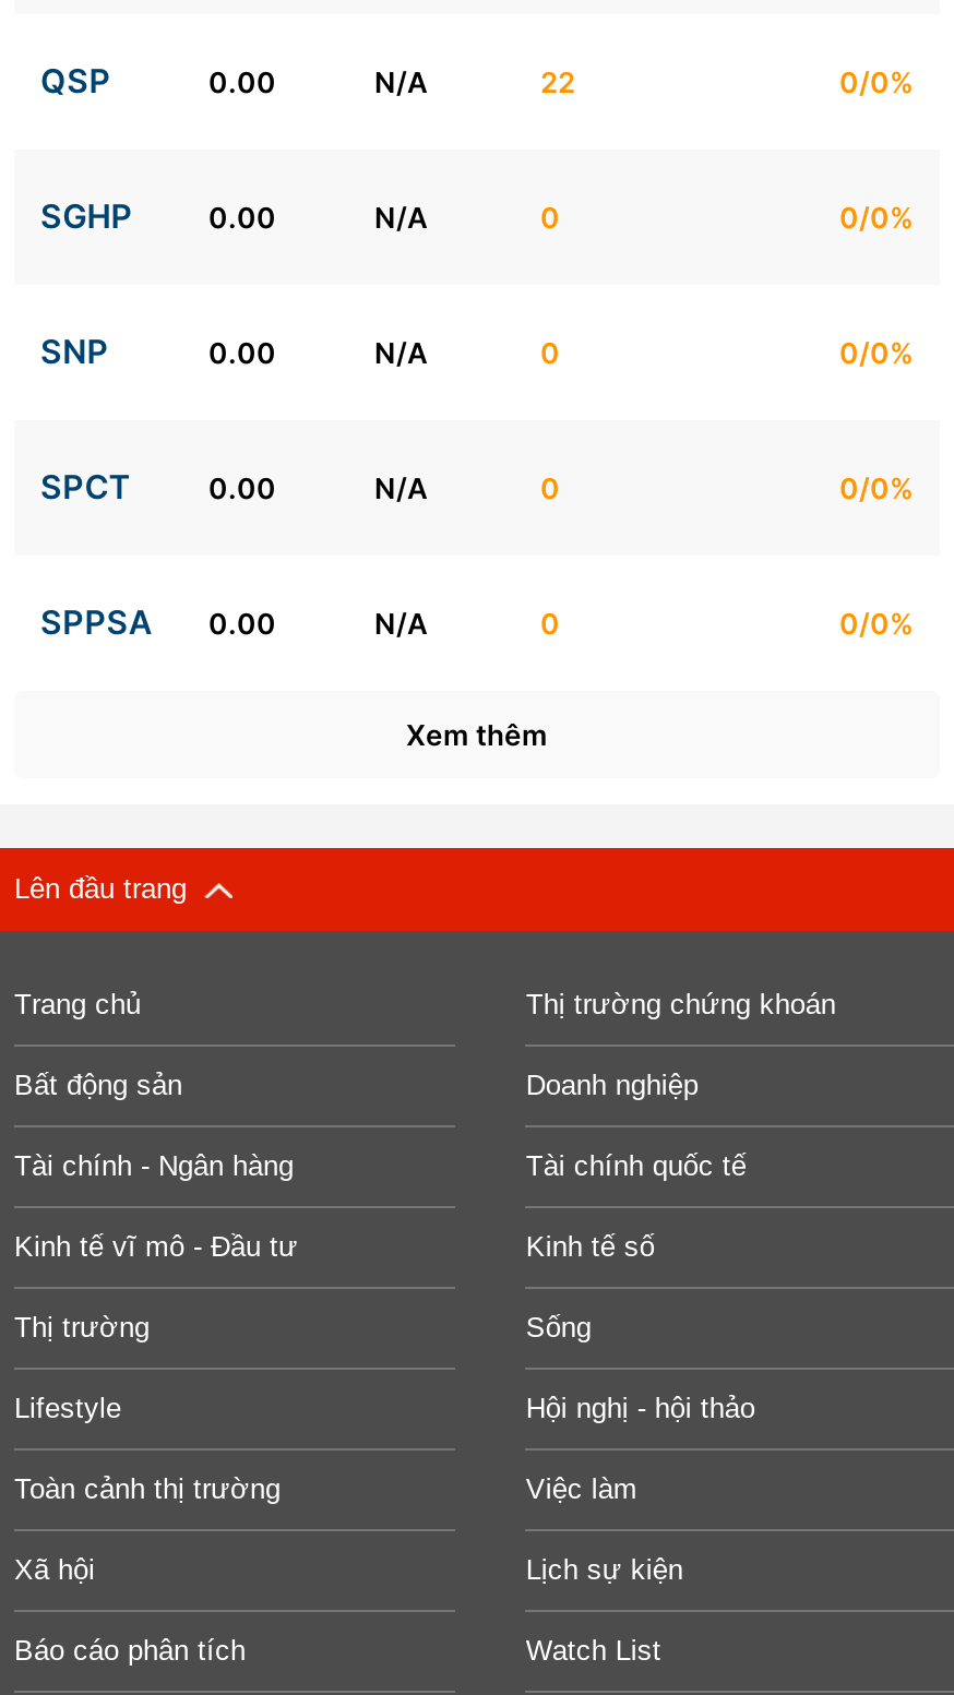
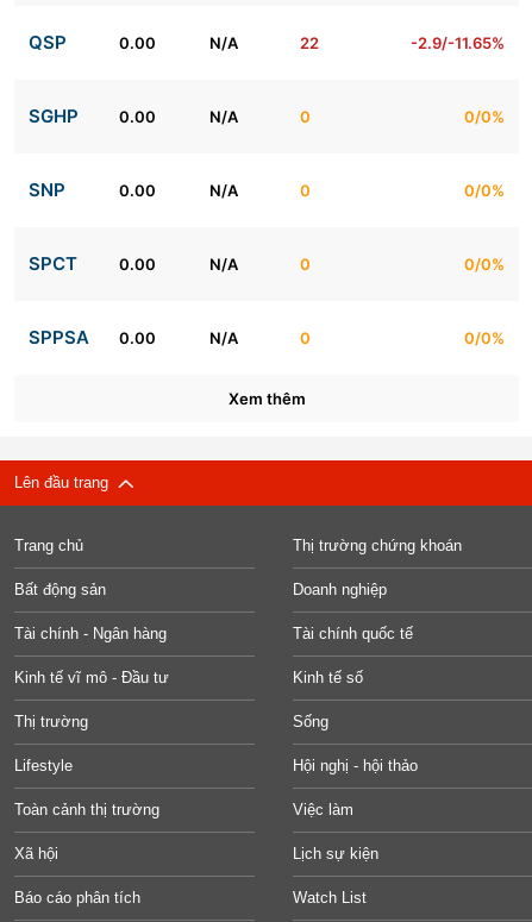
[839,64,914,99] 0/0% -> [411,33,505,52] -2.9/-11.65%

